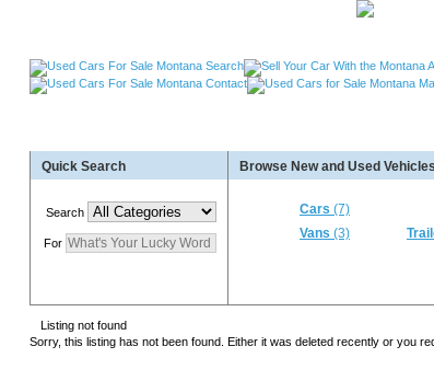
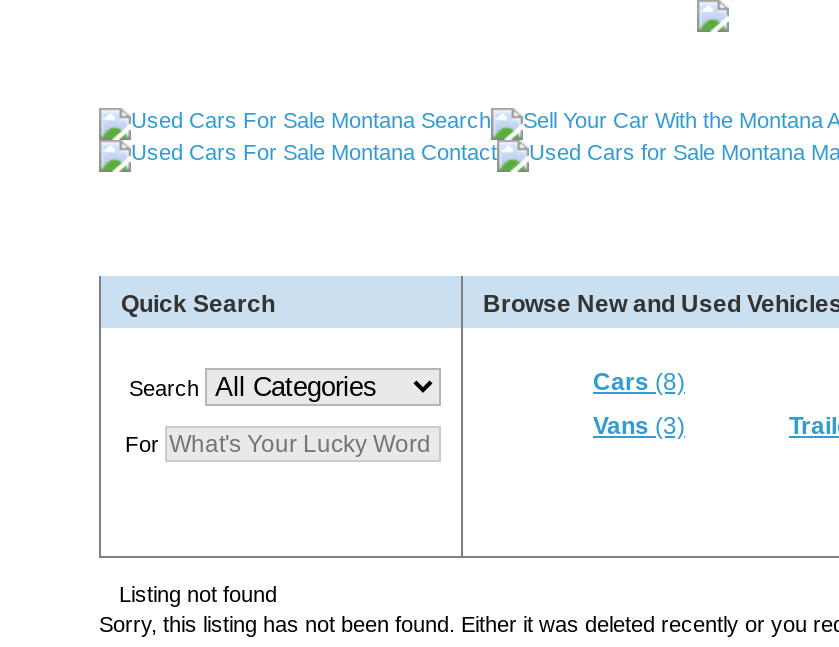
[300,201,350,217] Cars (7) -> [593,368,685,396] Cars (8)

